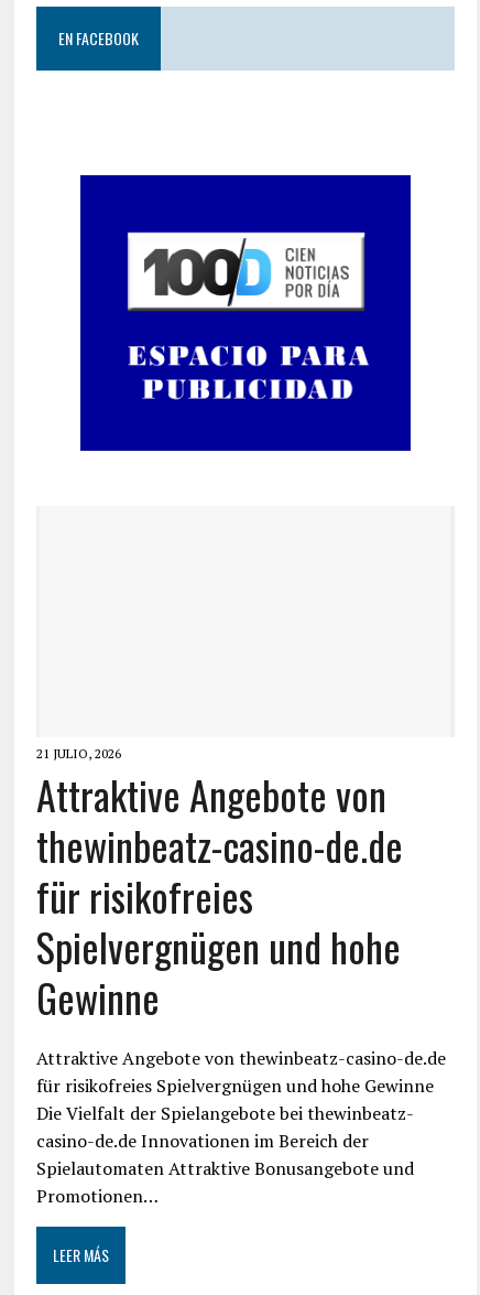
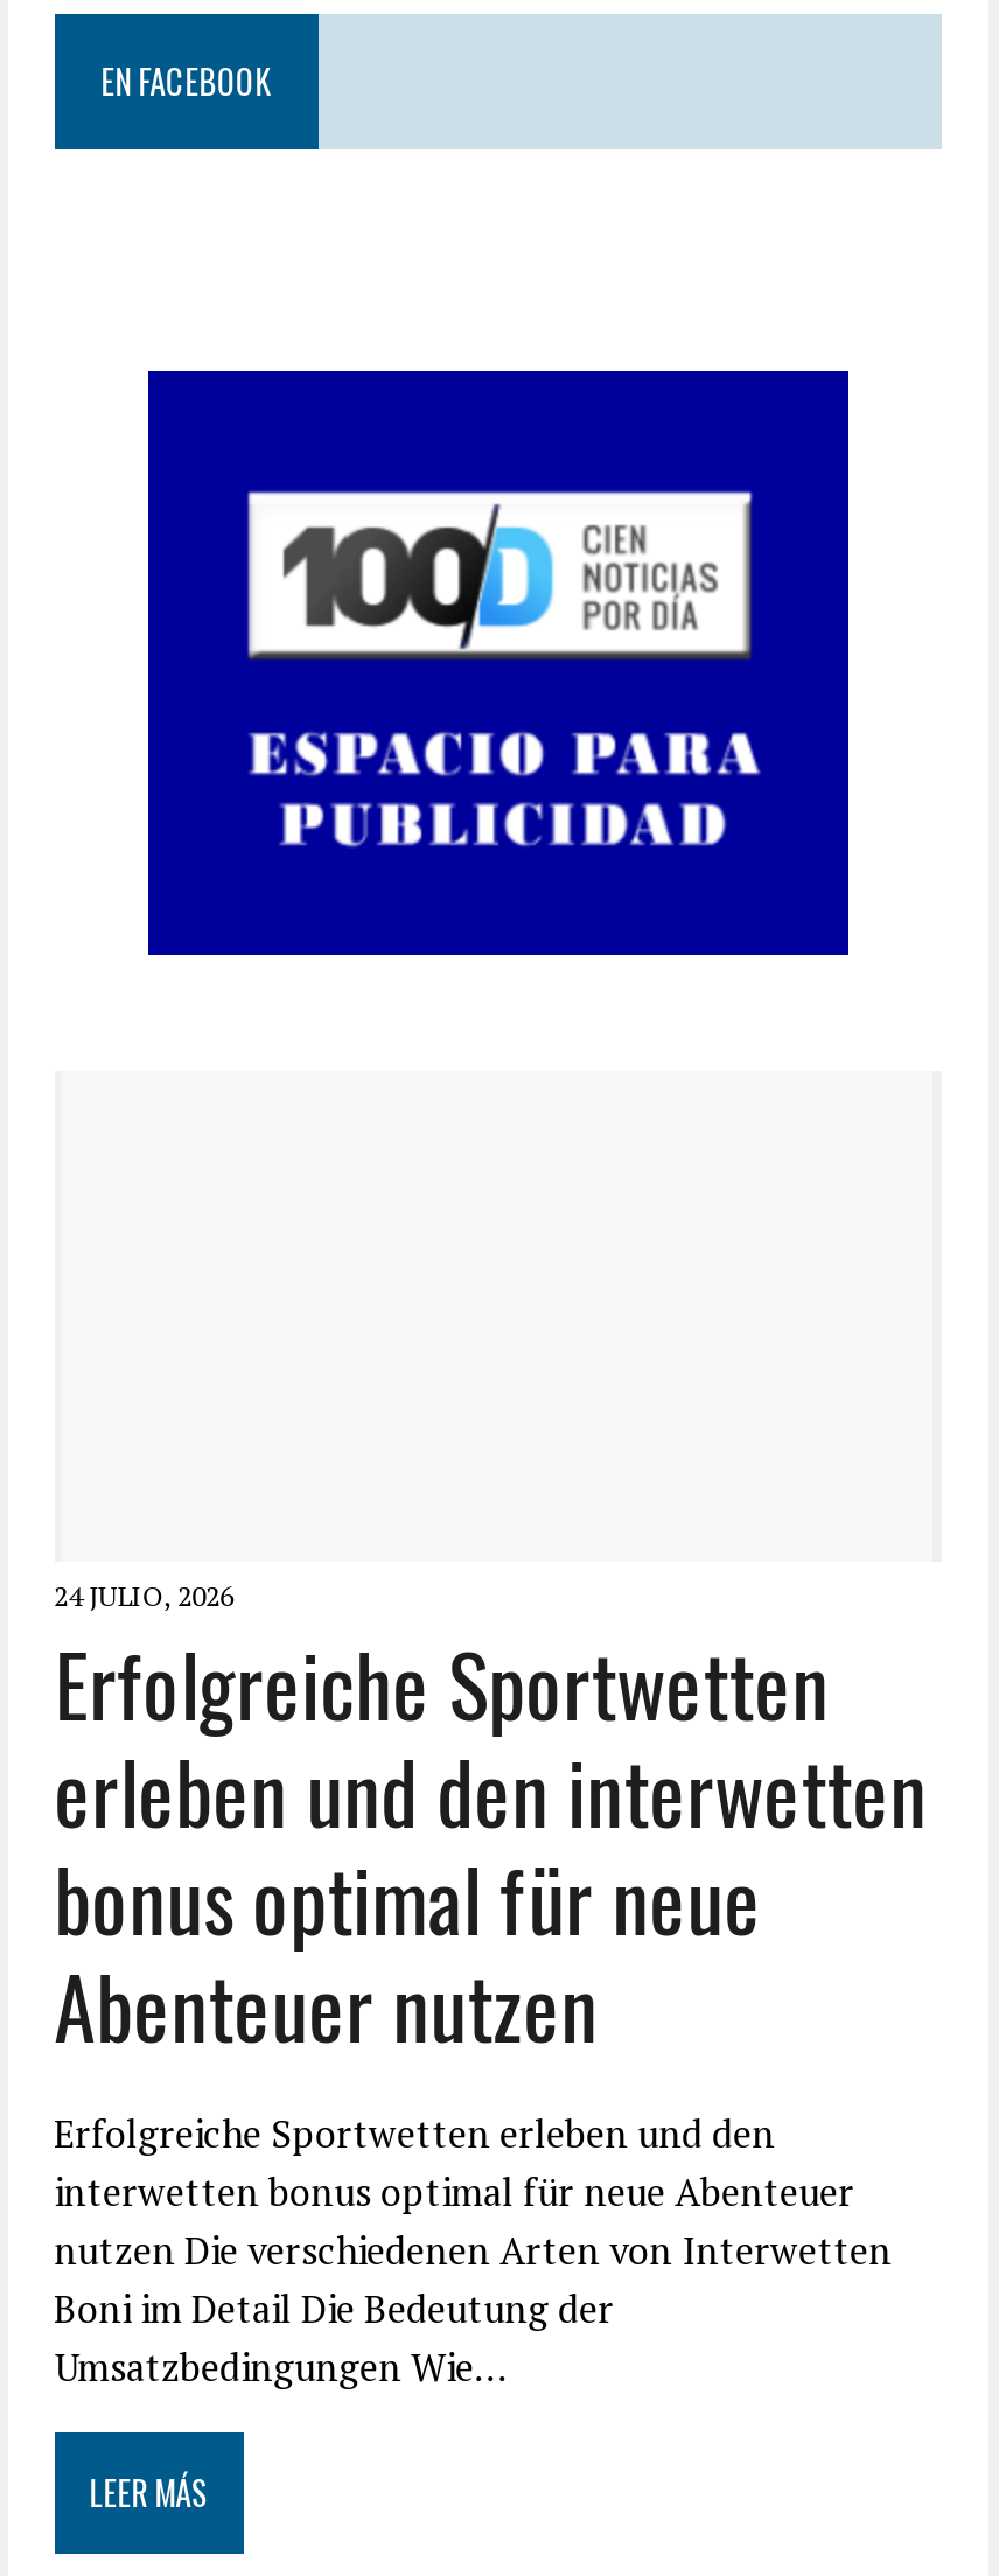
[36,745,445,1208] 21 JULIO, 2026 | Attraktive Angebote von | thewinbeatz-casino-de.de | für risikofreies | Spielvergnügen und hohe | Gewinne | Attraktive Angebote von thewinbeatz-casino-de.de | für risikofreies Spielvergnügen und hohe Gewinne | Die Vielfalt der Spielangebote bei thewinbeatz- | casino-de.de Innovationen im Bereich der | Spielautomaten Attraktive Bonusangebote und | Promotionen… -> [54,1578,927,2393] 24 JULIO, 2026 | Erfolgreiche Sportwetten | erleben und den interwetten | bonus optimal für neue | Abenteuer nutzen | Erfolgreiche Sportwetten erleben und den | interwetten bonus optimal für neue Abenteuer | nutzen Die verschiedenen Arten von Interwetten | Boni im Detail Die Bedeutung der | Umsatzbedingungen Wie…

